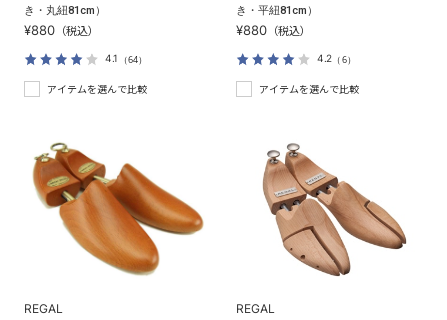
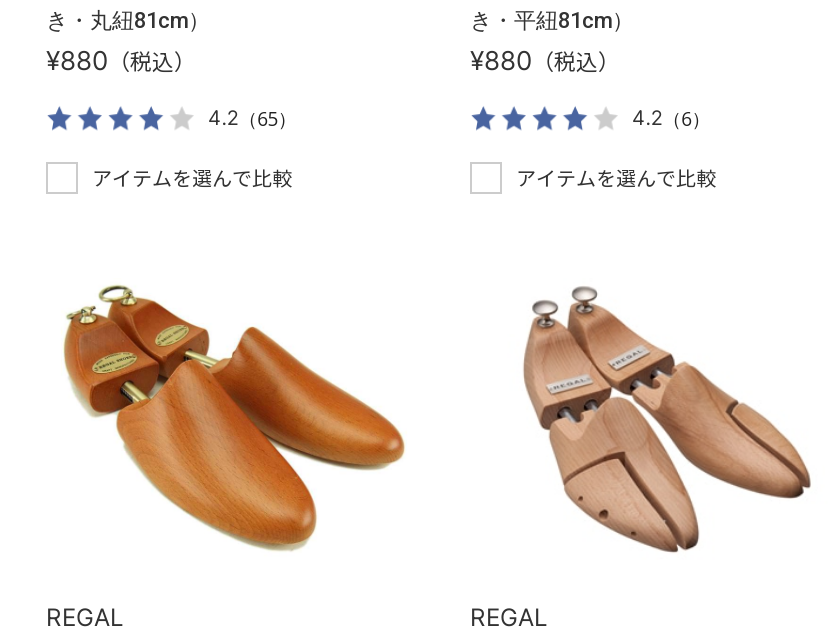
[105,52,147,66] 4.1（64） -> [208,105,296,132] 4.2（65）

